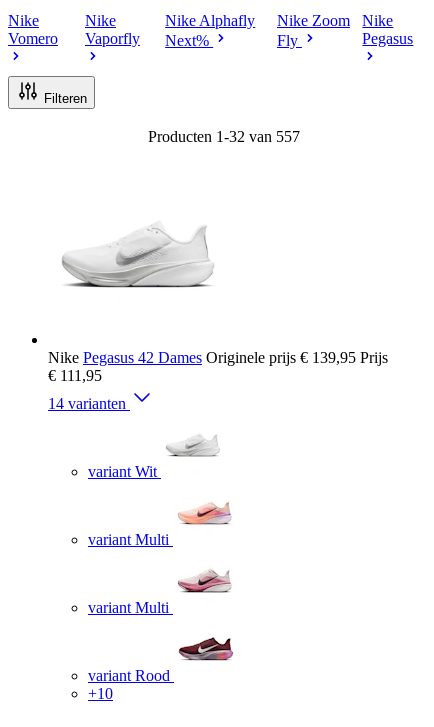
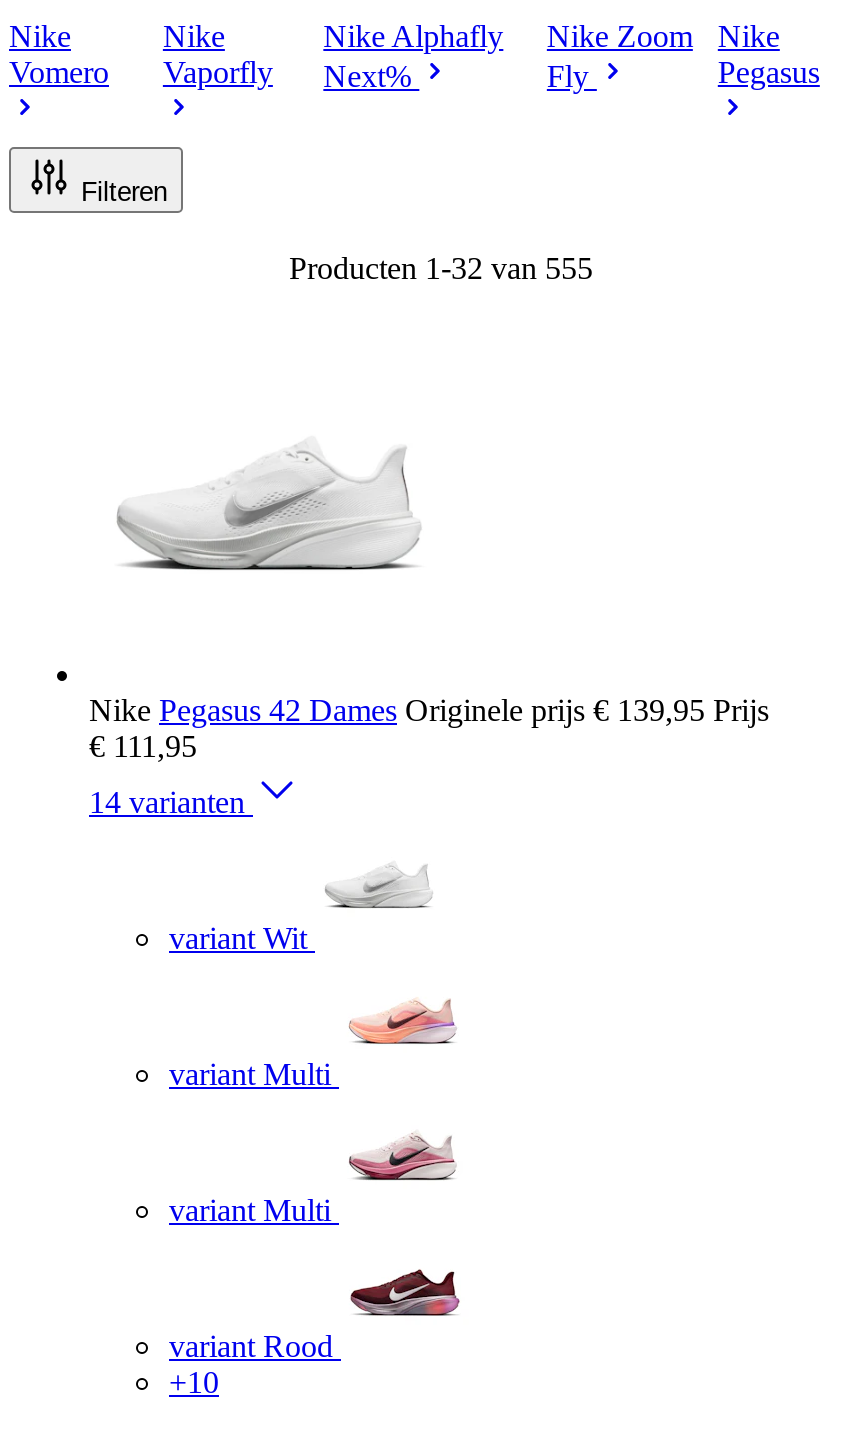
[148,128,300,145] Producten 1 -32 van 557 -> [289,250,593,284] Producten 1 -32 van 555

